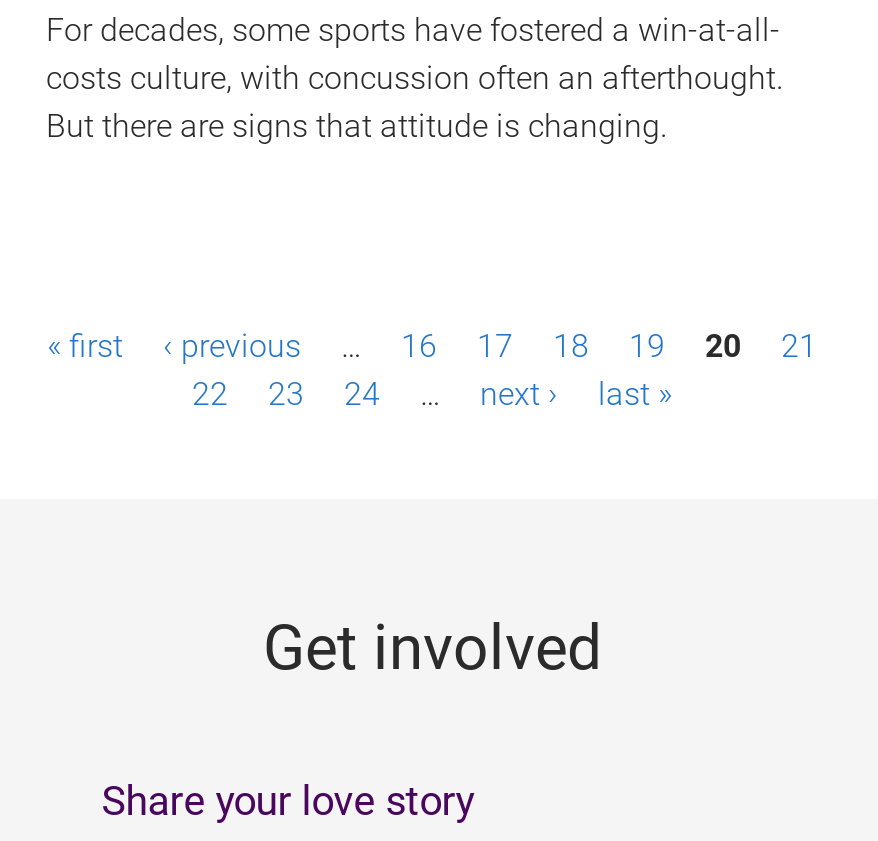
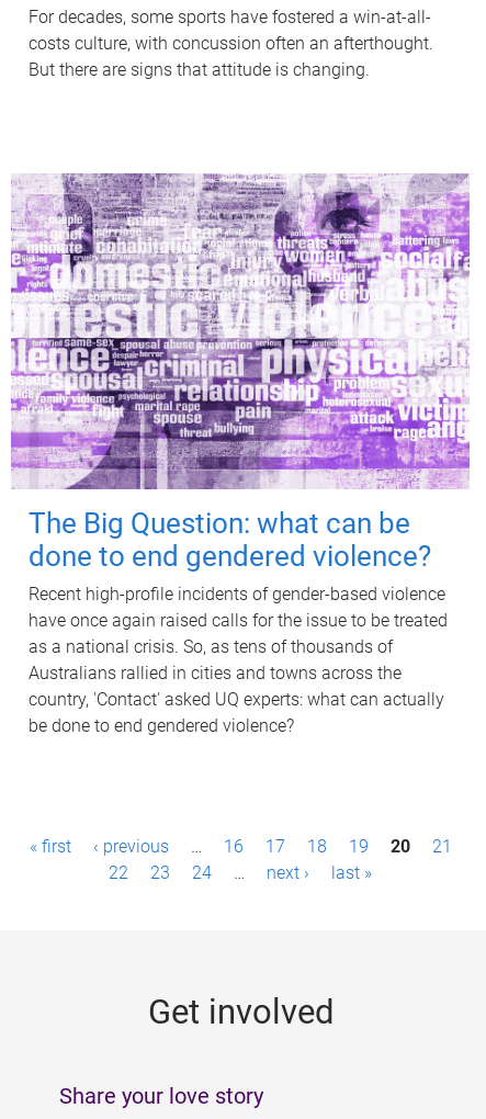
none -> [10,172,471,736] [image] | The Big Question: what can be | done to end gendered violence? | Recent high-profile incidents of gender-based violence | have once again raised calls for the issue to be treated | as a national crisis. So, as tens of thousands of | Australians rallied in cities and towns across the | country, 'Contact' asked UQ experts: what can actually | be done to end gendered violence?

